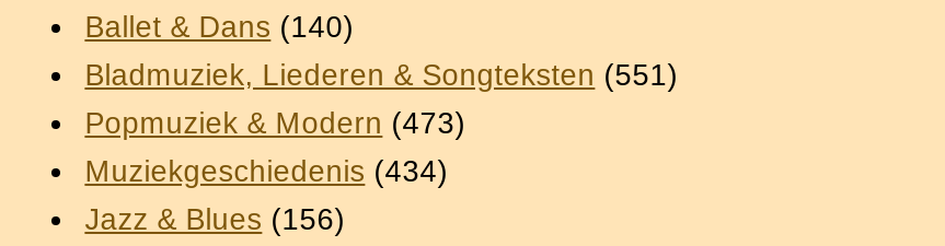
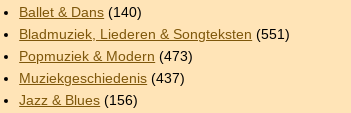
[85,155,448,187] Muziekgeschiedenis (434) -> [19,71,185,86] Muziekgeschiedenis (437)

